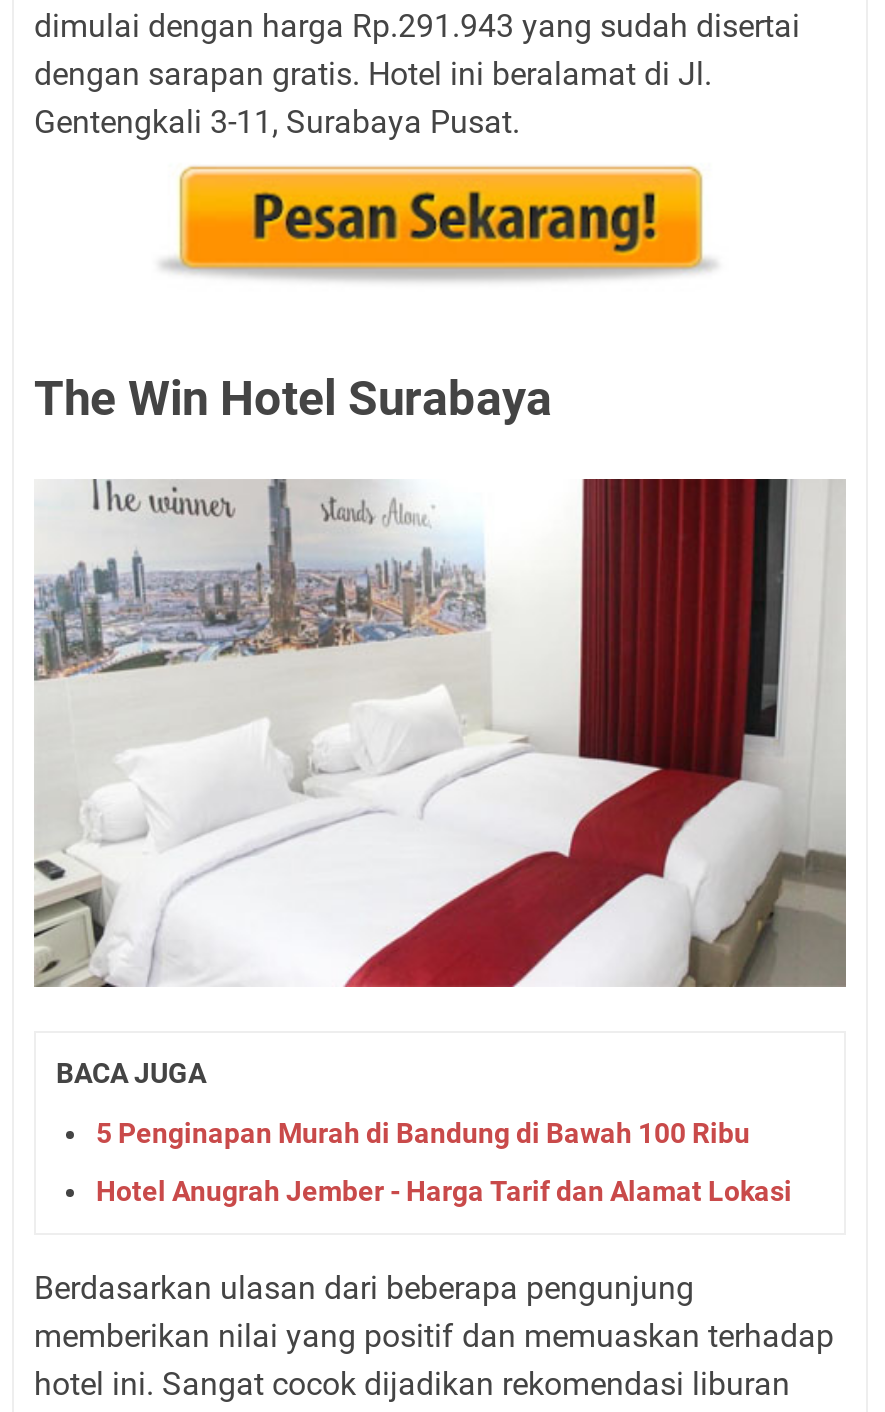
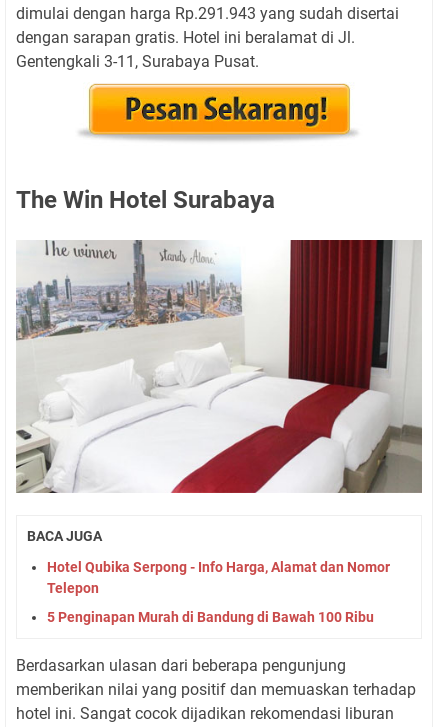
none -> [47,559,390,596] Hotel Qubika Serpong - Info Harga, Alamat dan Nomor | Telepon
moved [96,1118,750,1150] -> [47,609,374,625]: 5 Penginapan Murah di Bandung di Bawah 100 Ribu
[96,1176,792,1208] Hotel Anugrah Jember - Harga Tarif dan Alamat Lokasi -> none

